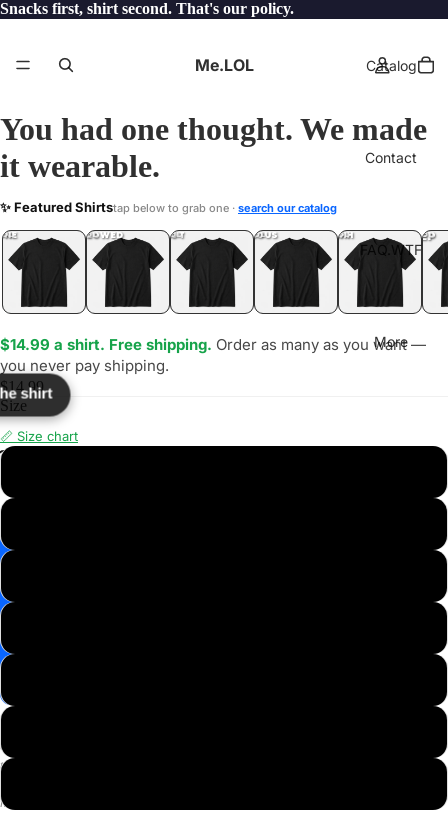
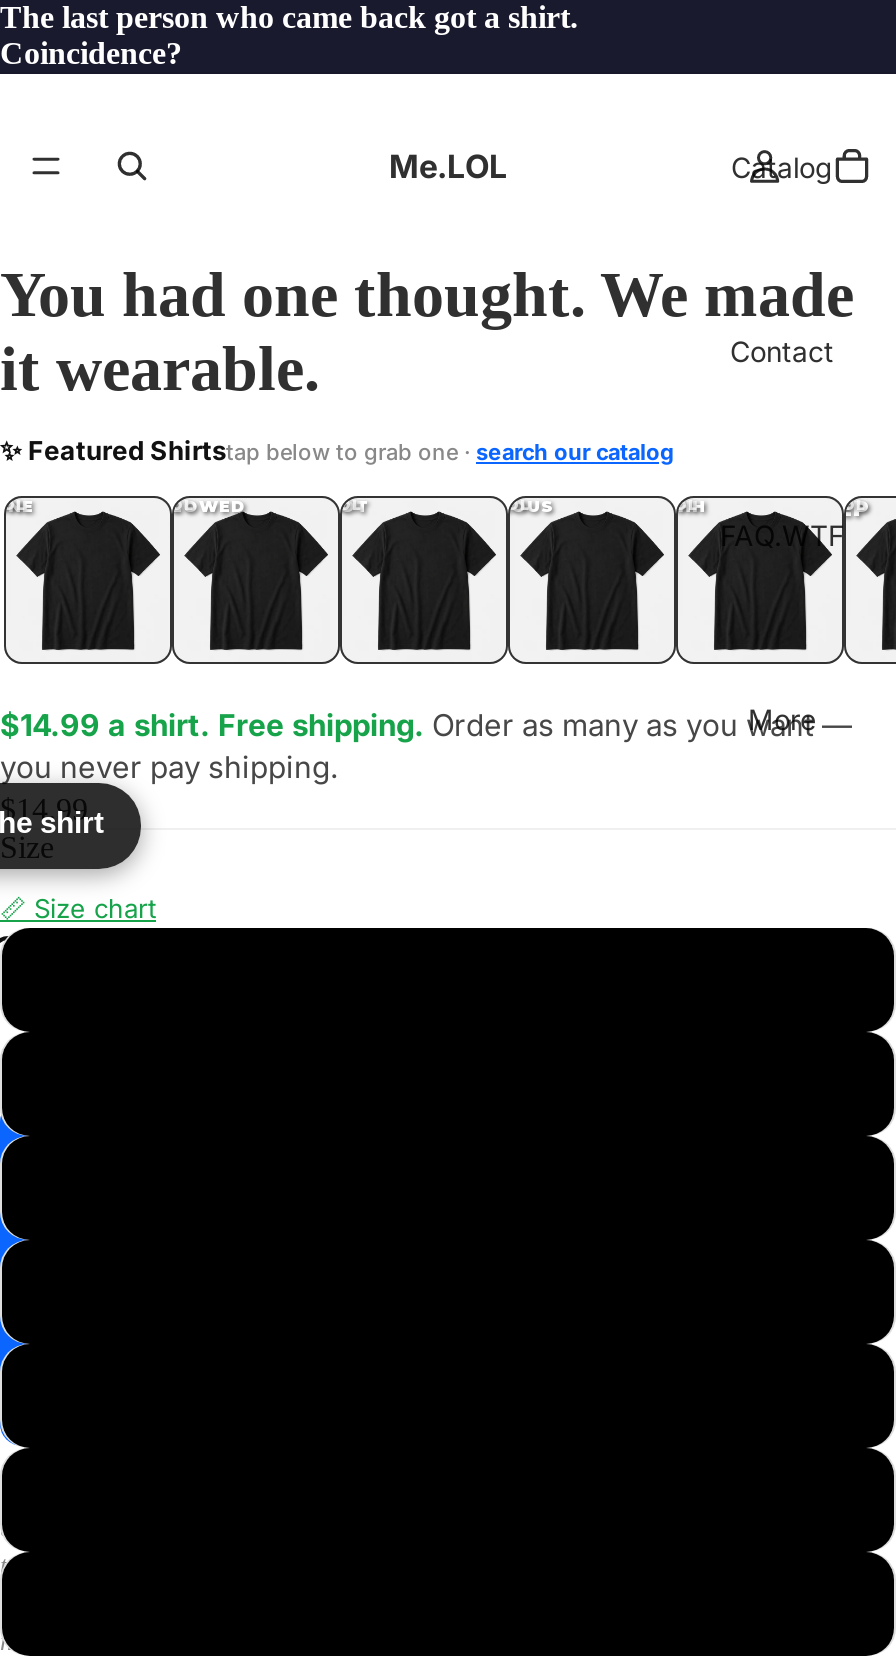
[0,0,294,17] Snacks first, shirt second. That's our policy. -> [0,0,578,70] The last person who came back got a shirt. | Coincidence?

